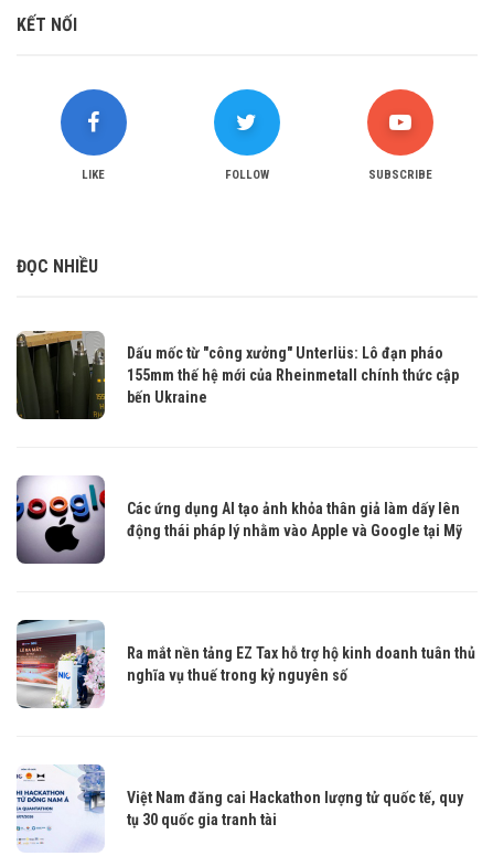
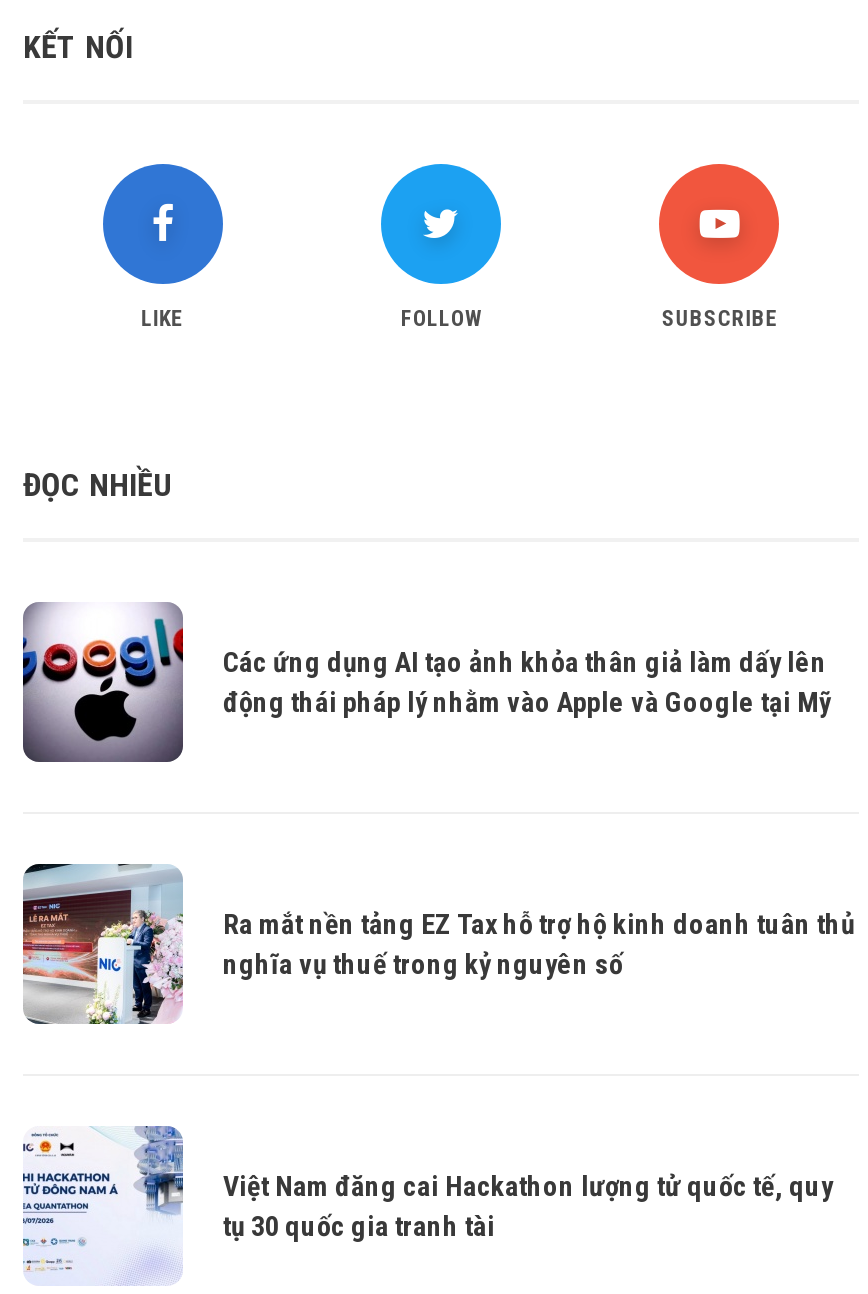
[15,330,459,420] [image] | Dấu mốc từ "công xưởng" Unterlüs: Lô đạn pháo | 155mm thế hệ mới của Rheinmetall chính thức cập | bến Ukraine -> none

